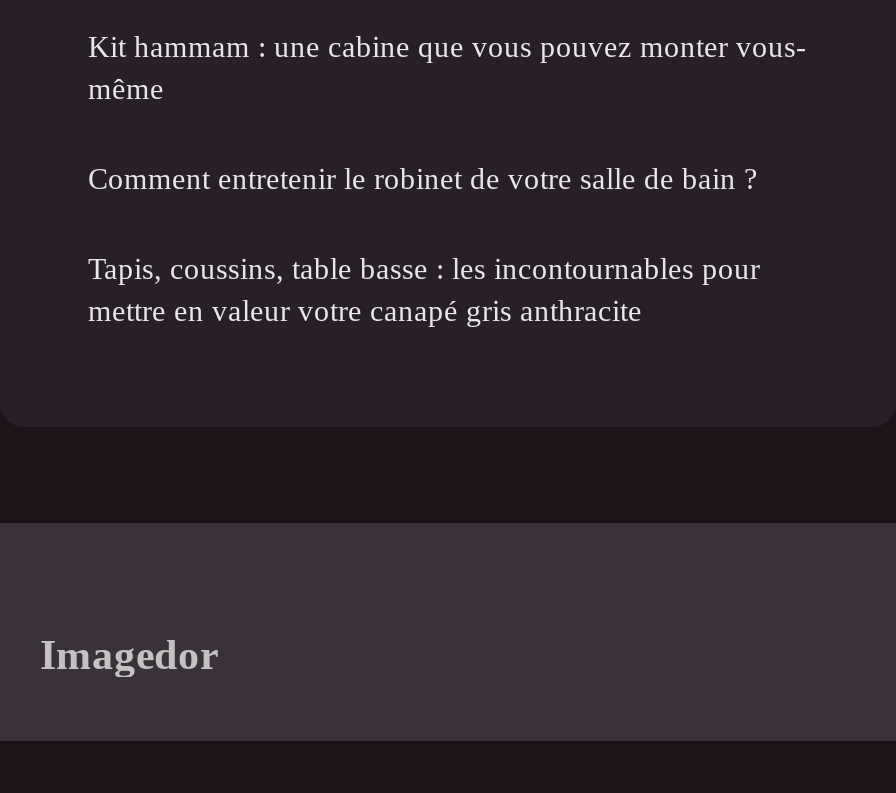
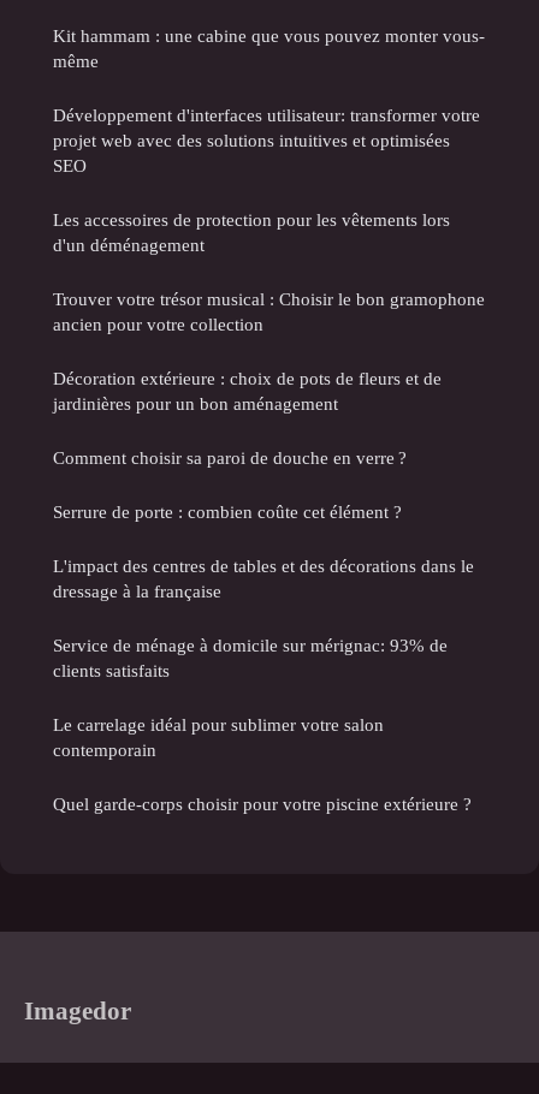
[88,160,760,326] Comment entretenir le robinet de votre salle de bain ? | Tapis, coussins, table basse : les incontournables pour | mettre en valeur votre canapé gris anthracite -> [53,104,485,814] Développement d'interfaces utilisateur: transformer votre | projet web avec des solutions intuitives et optimisées | SEO | Les accessoires de protection pour les vêtements lors | d'un déménagement | Trouver votre trésor musical : Choisir le bon gramophone | ancien pour votre collection | Décoration extérieure : choix de pots de fleurs et de | jardinières pour un bon aménagement | Comment choisir sa paroi de douche en verre ? | Serrure de porte : combien coûte cet élément ? | L'impact des centres de tables et des décorations dans le | dressage à la française | Service de ménage à domicile sur mérignac: 93% de | clients satisfaits | Le carrelage idéal pour sublimer votre salon | contemporain | Quel garde-corps choisir pour votre piscine extérieure ?

